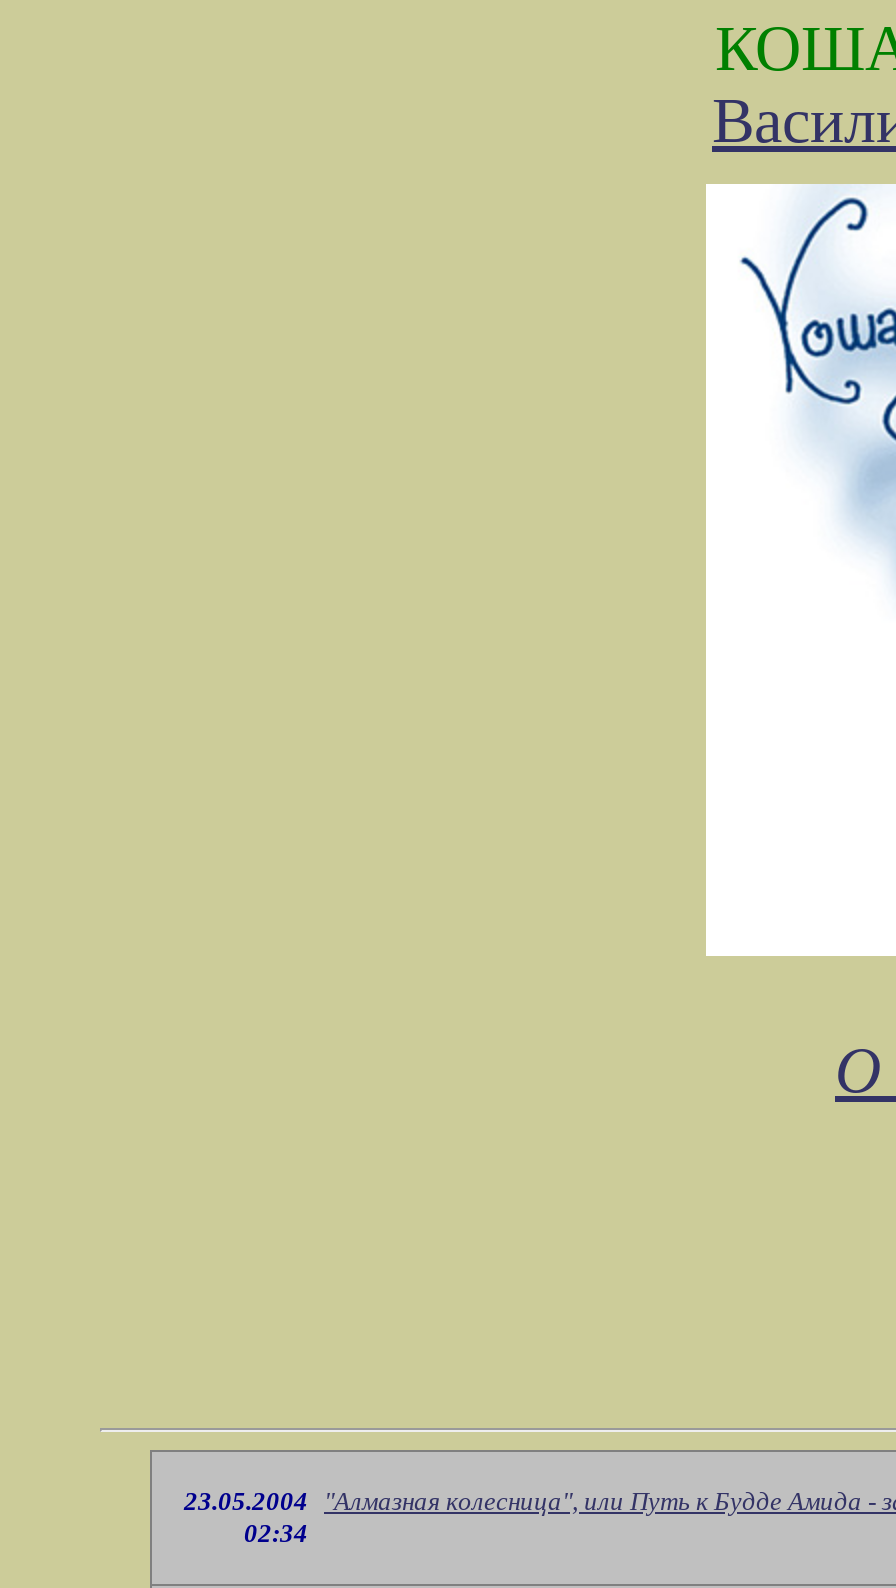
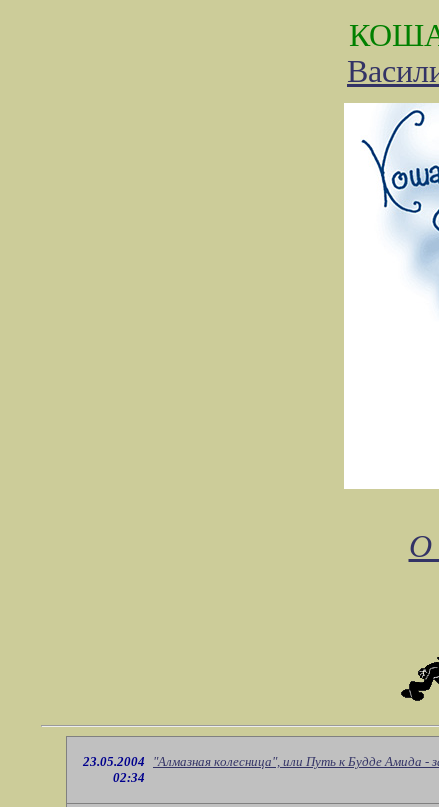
none -> [400,656,436,702] [image]

